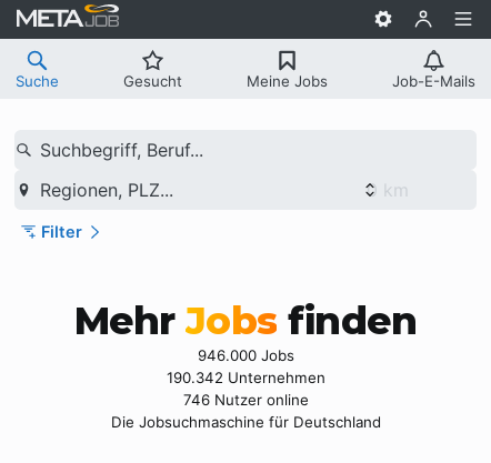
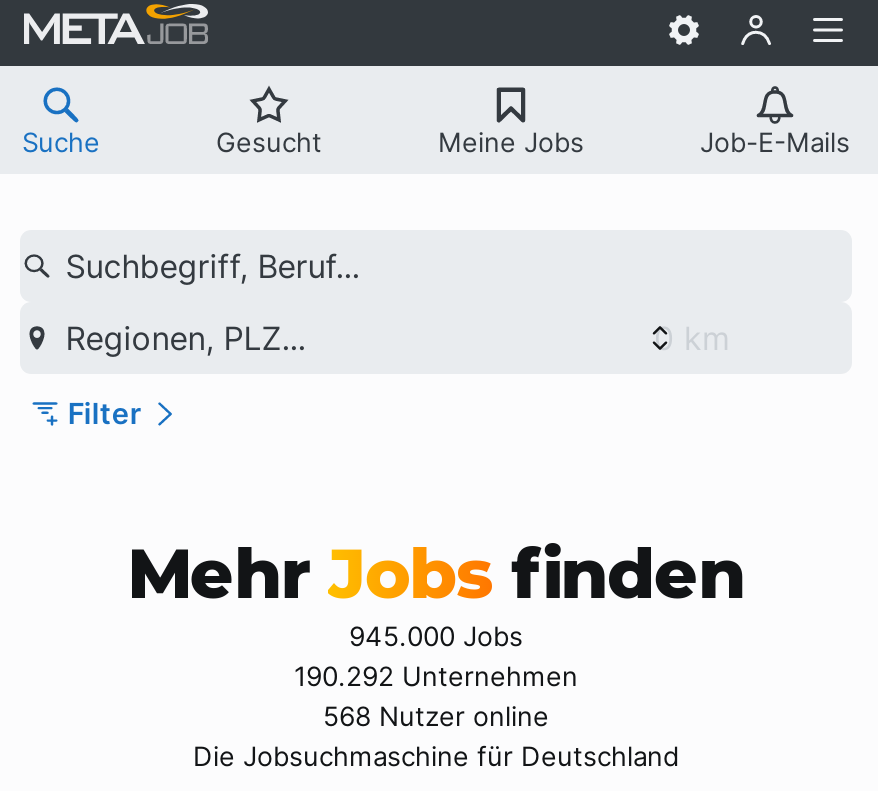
[197,346,294,364] 946.000 Jobs -> [349,620,523,652] 945.000 Jobs
[166,368,325,386] 190.342 Unternehmen -> [294,660,578,692] 190.292 Unternehmen
[183,391,308,408] 746 Nutzer online -> [323,700,549,732] 568 Nutzer online

